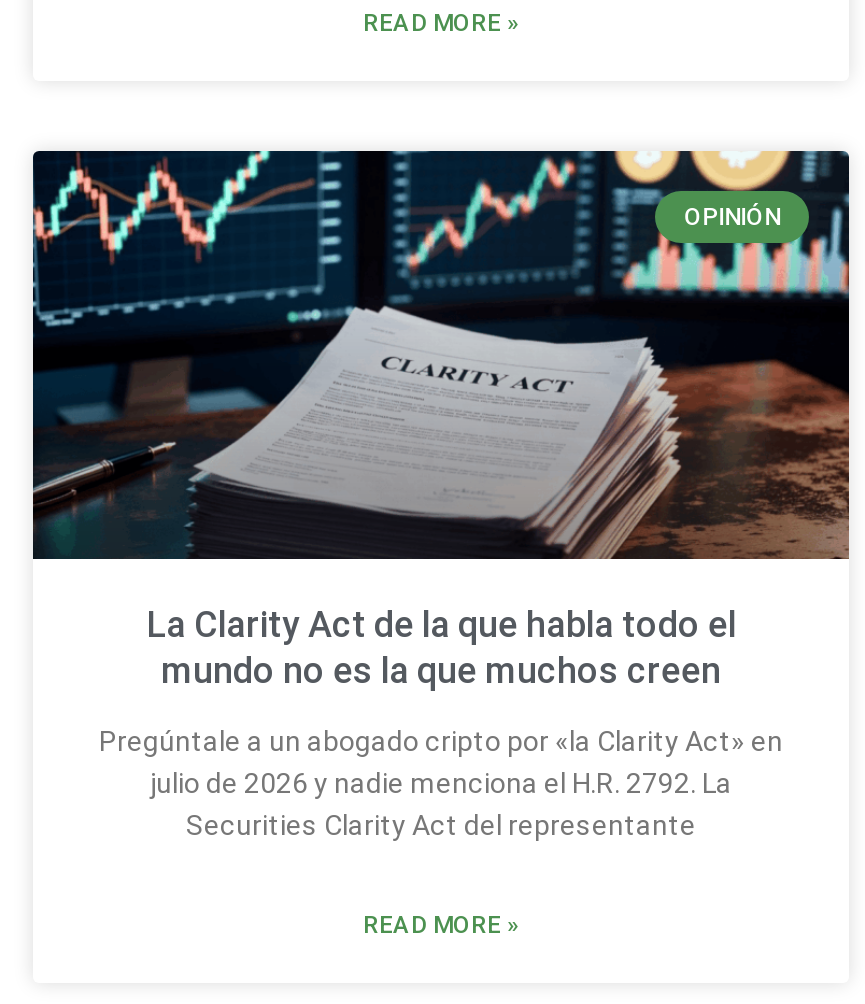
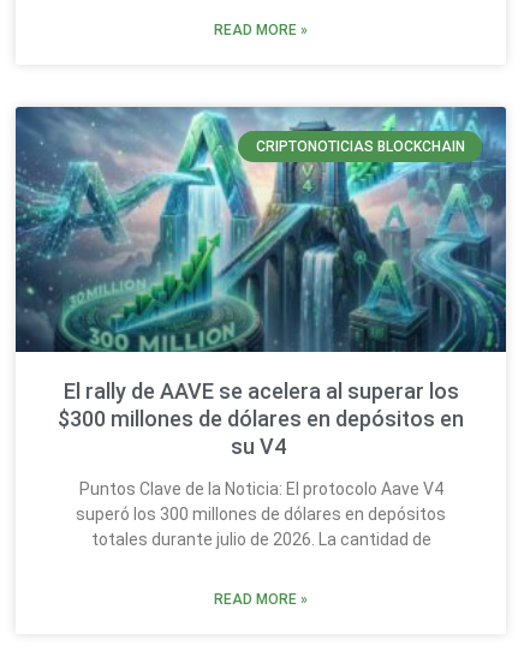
[33,149,851,561] [image] | OPINIÓN -> [16,106,507,353] [image] | CRIPTONOTICIAS BLOCKCHAIN
[146,603,736,691] La Clarity Act de la que habla todo el | mundo no es la que muchos creen -> [58,378,464,459] El rally de AAVE se acelera al superar los | $300 millones de dólares en depósitos en | su V4
[99,725,783,841] Pregúntale a un abogado cripto por «la Clarity Act» en | julio de 2026 y nadie menciona el H.R. 2792. La | Securities Clarity Act del representante -> [76,479,446,549] Puntos Clave de la Noticia: El protocolo Aave V4 | superó los 300 millones de dólares en depósitos | totales durante julio de 2026. La cantidad de

